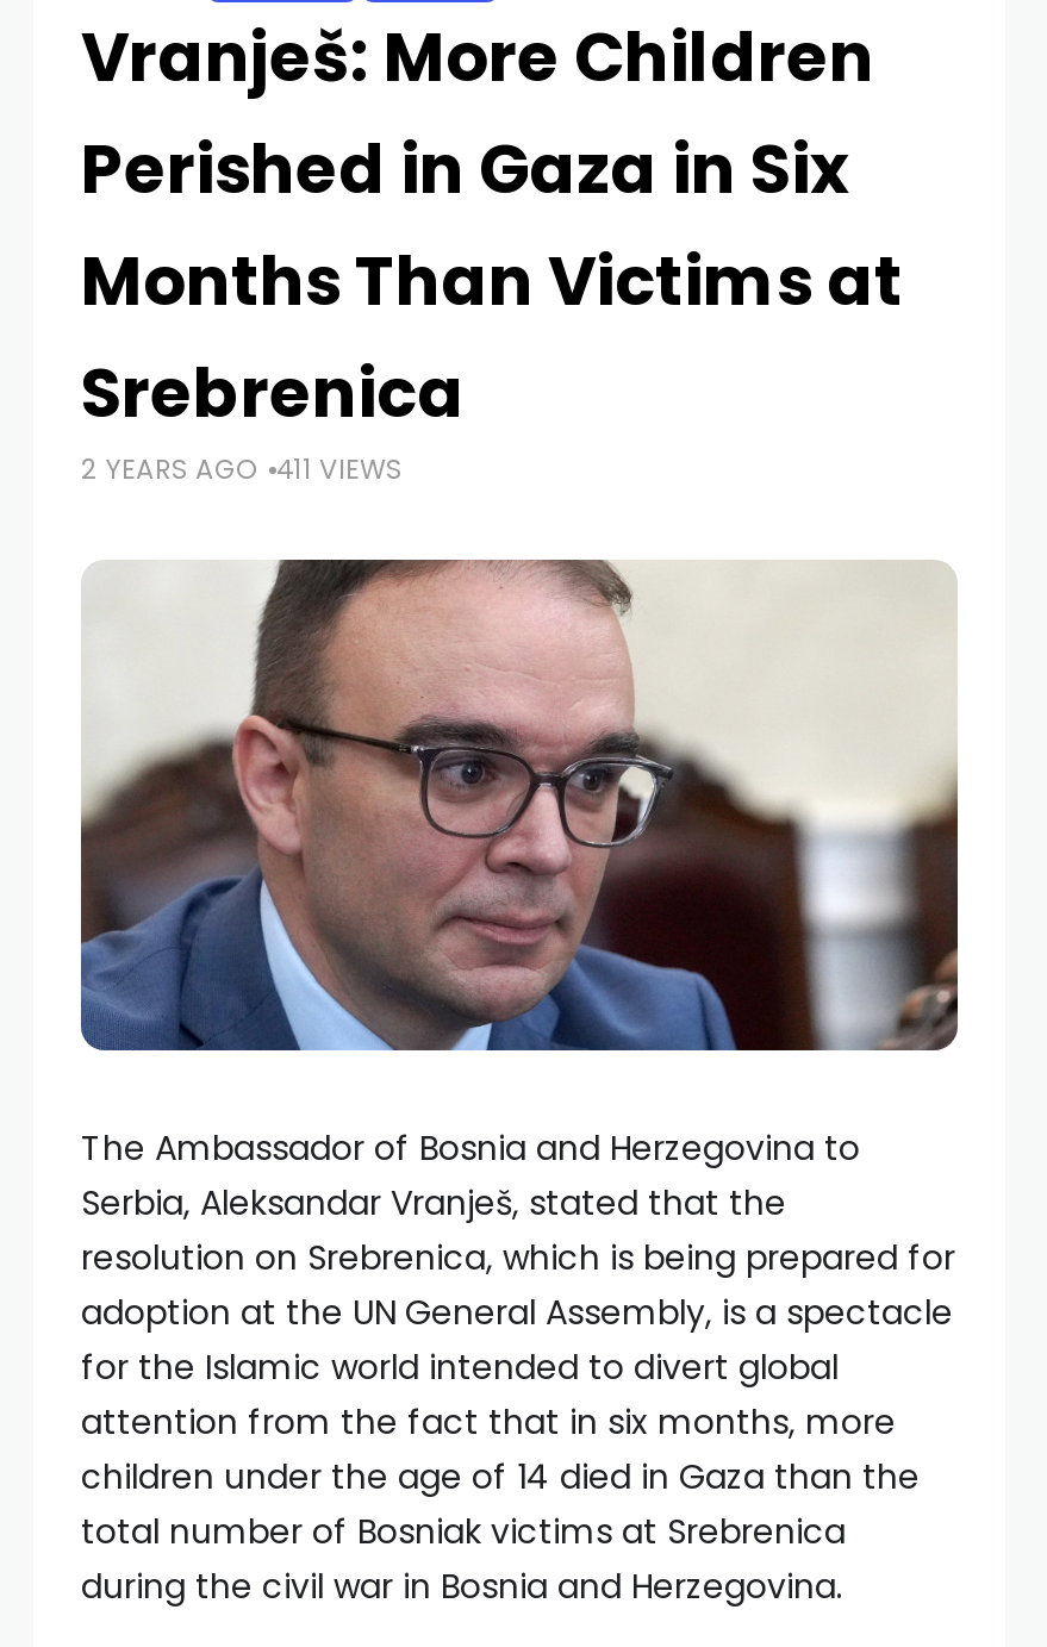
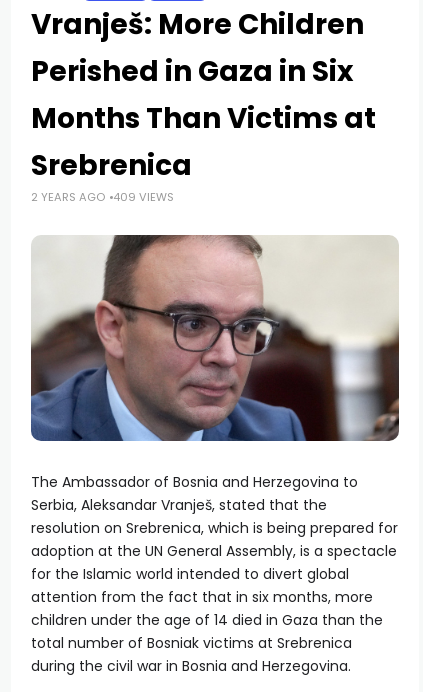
[81,450,403,488] 2 YEARS AGO 411 VIEWS -> [31,189,174,205] 2 YEARS AGO 409 VIEWS

